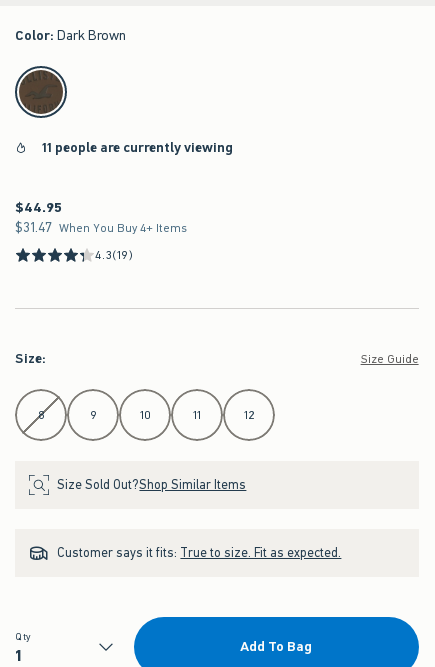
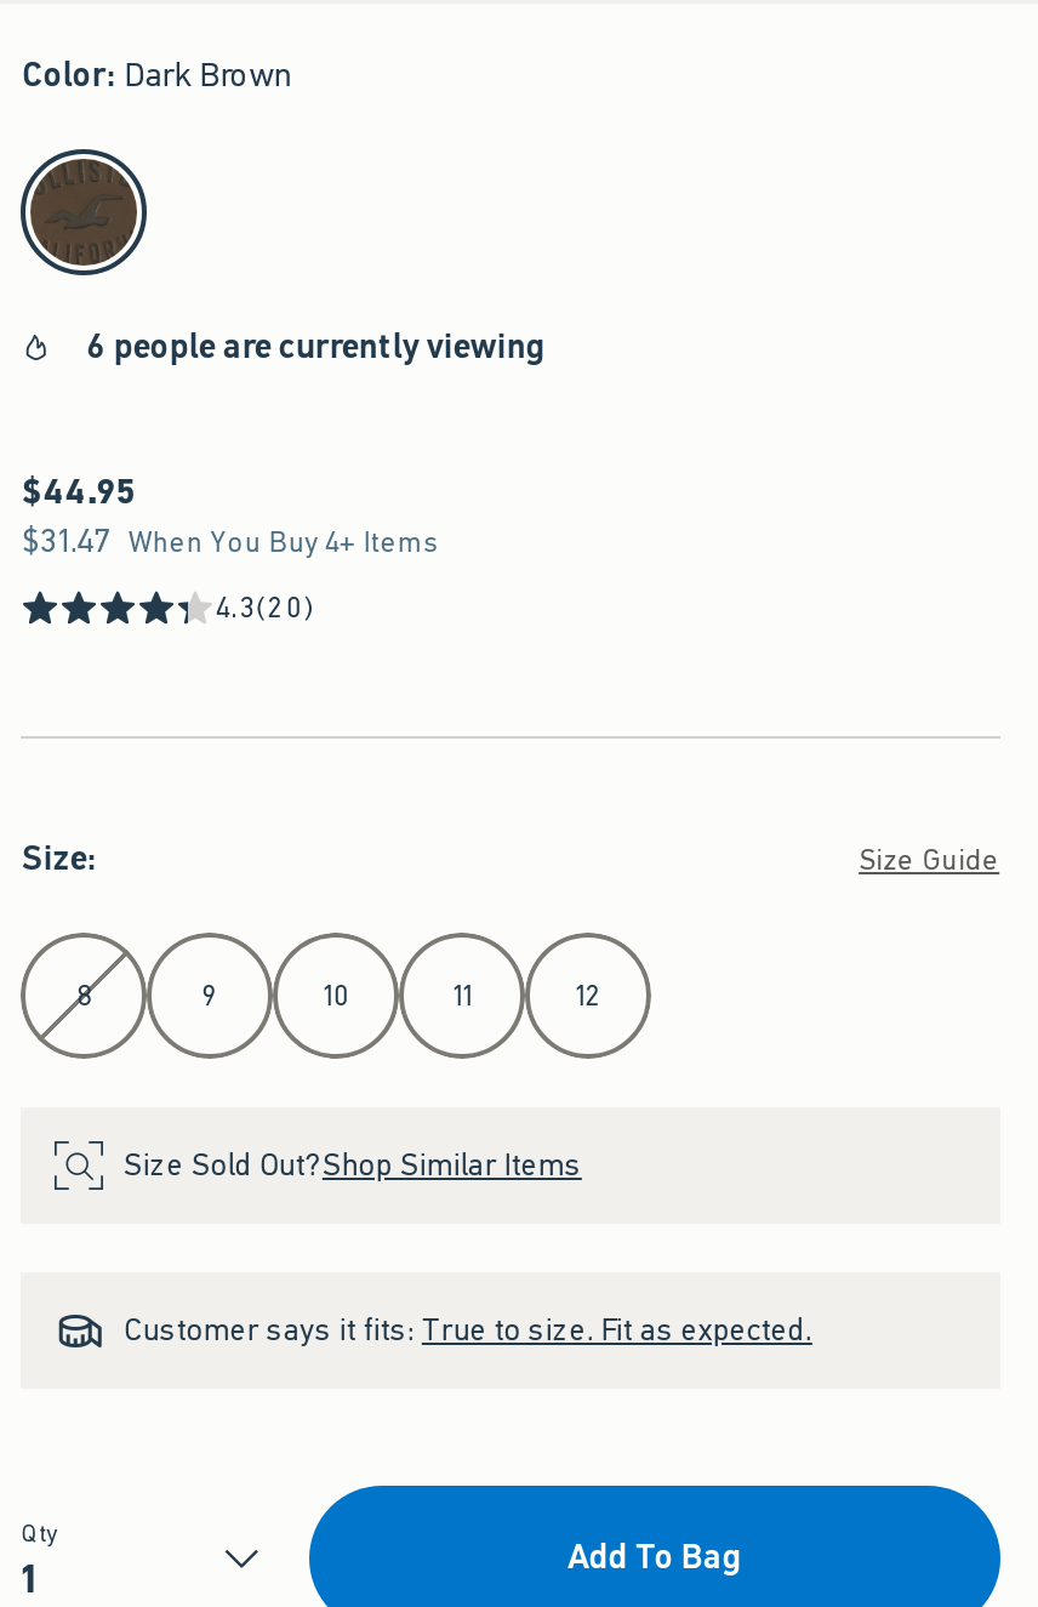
[42,138,233,157] 11 people are currently viewing -> [87,324,545,370] 6 people are currently viewing
[95,247,134,263] 4.3(19) -> [216,588,316,627] 4.3(20)

